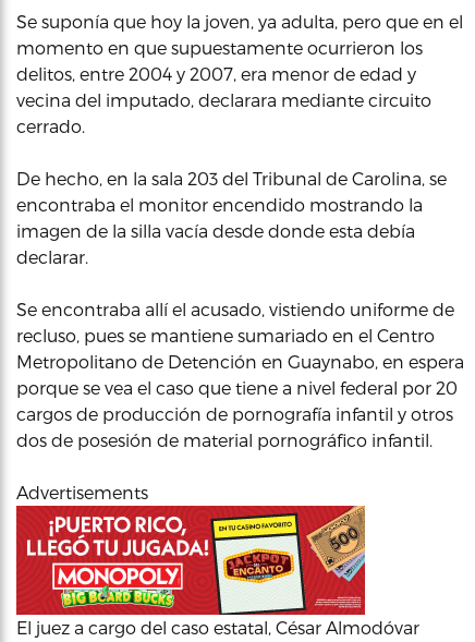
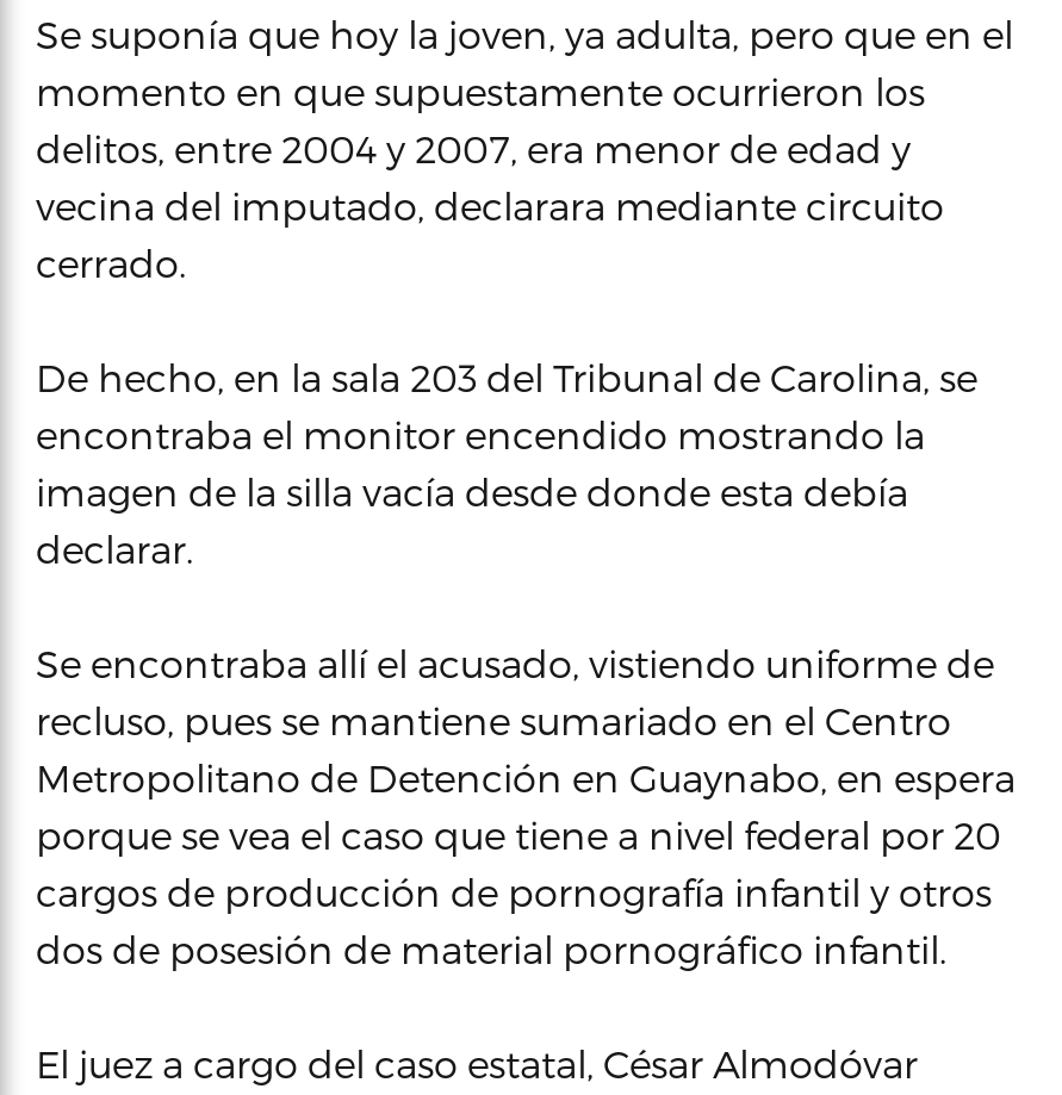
[16,482,148,502] Advertisements -> none
[15,505,366,615] [image] -> none

